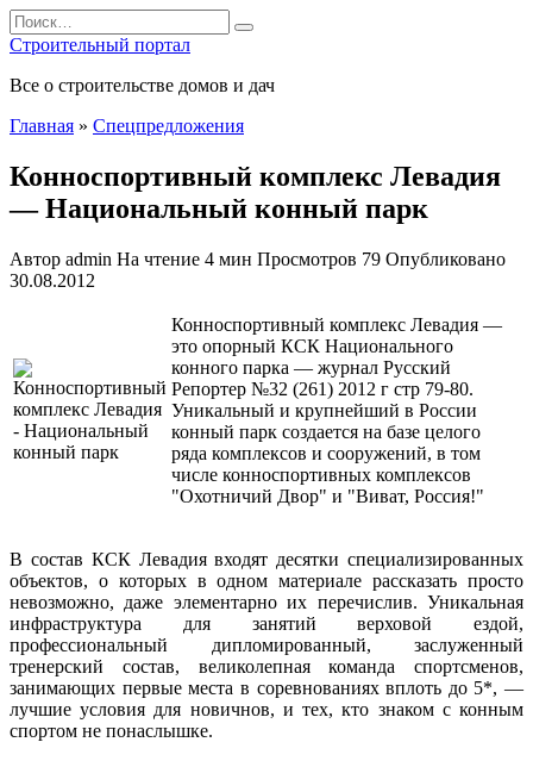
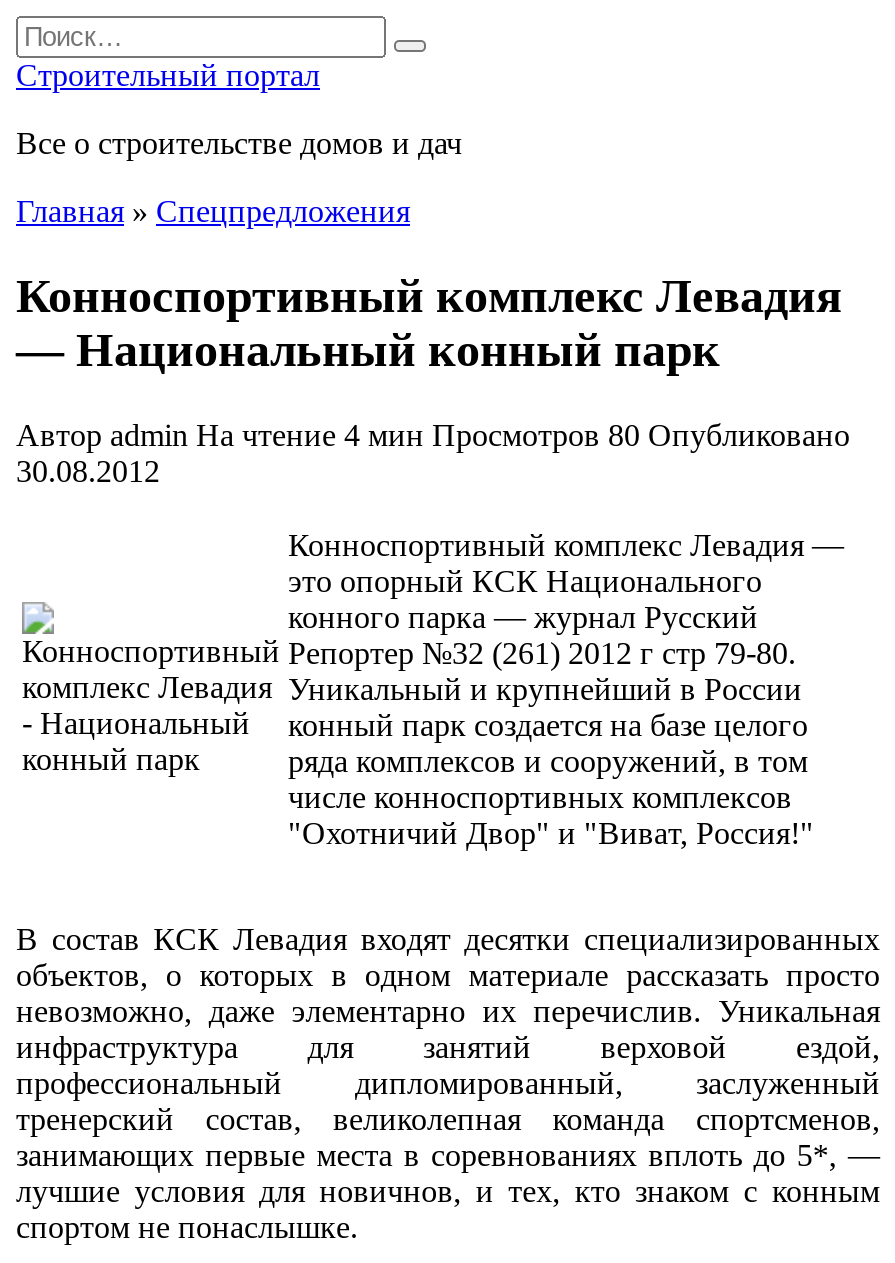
[10,249,506,269] Автор admin На чтение 4 мин Просмотров 79 Опубликовано -> [16,418,850,452] Автор admin На чтение 4 мин Просмотров 80 Опубликовано

